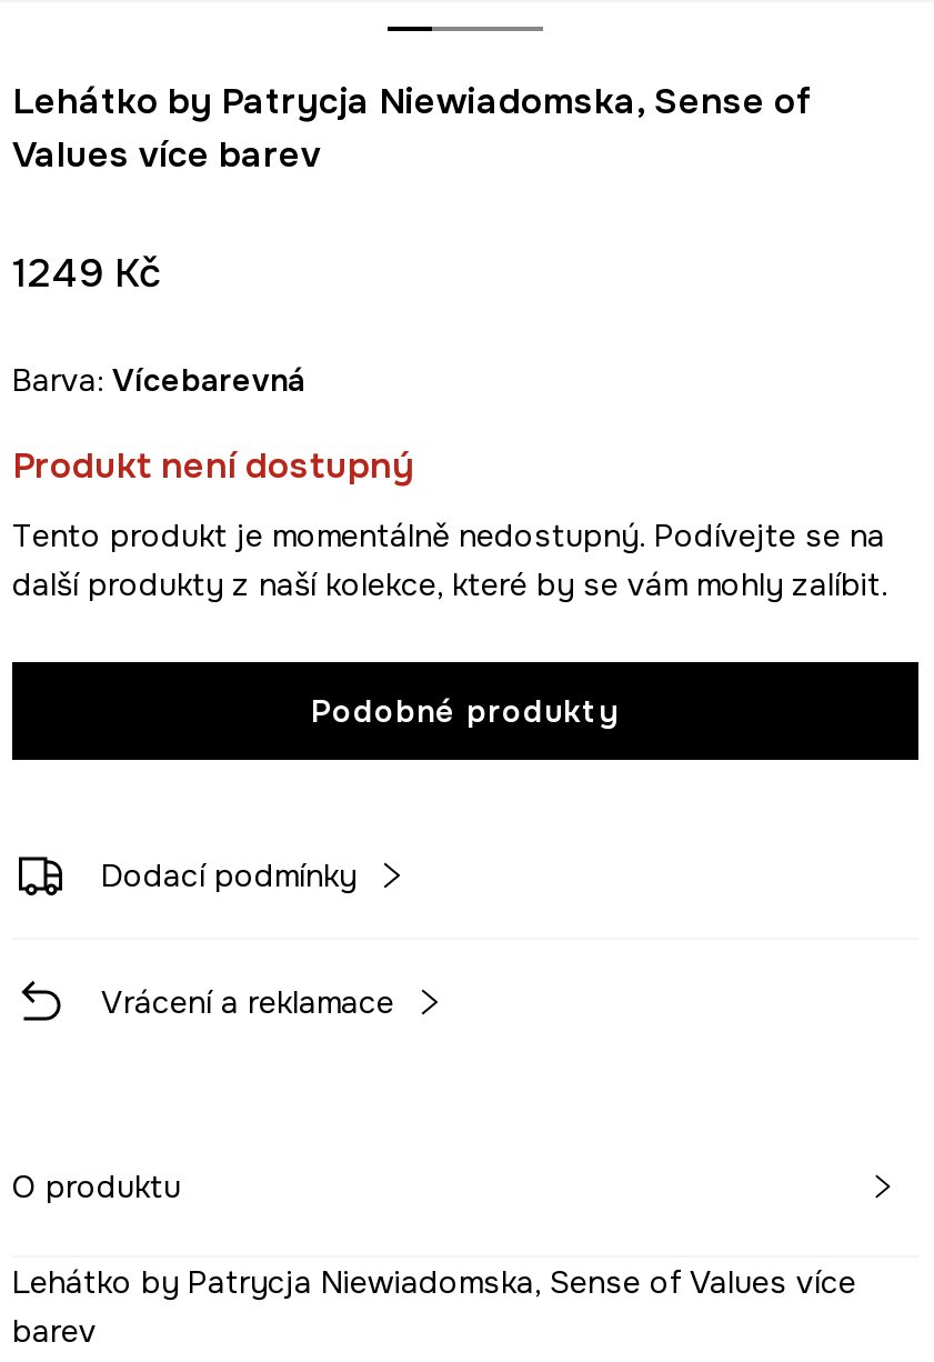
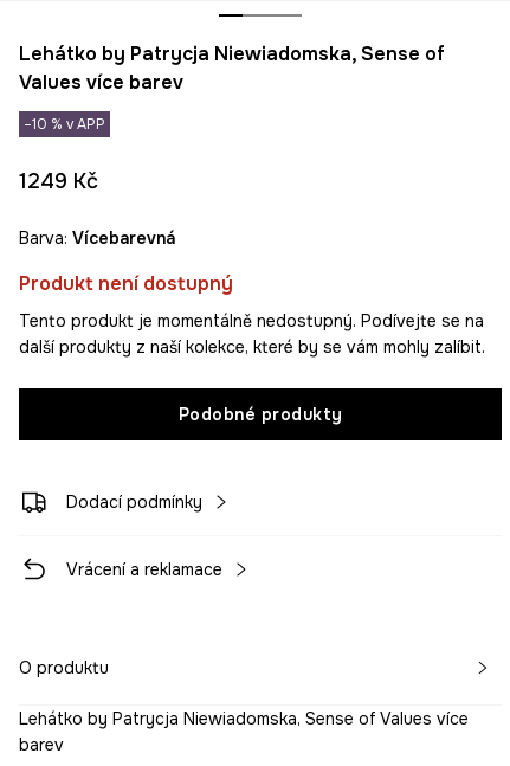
none -> [24,115,105,134] –10 % v APP

